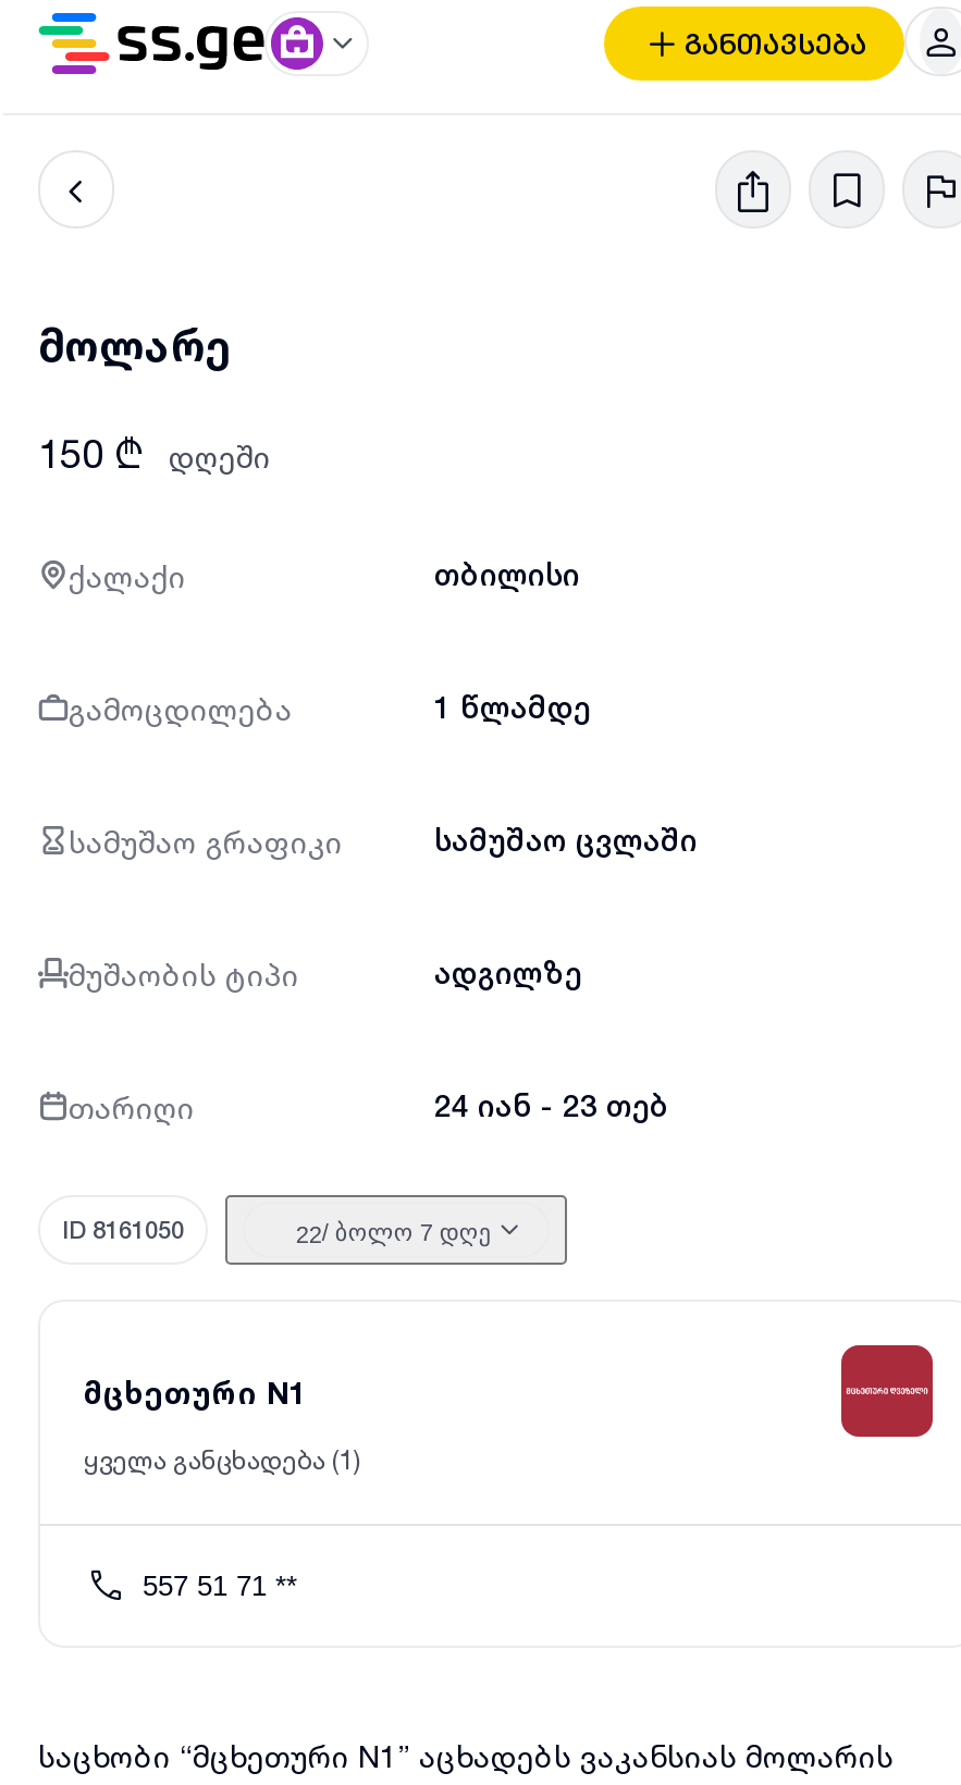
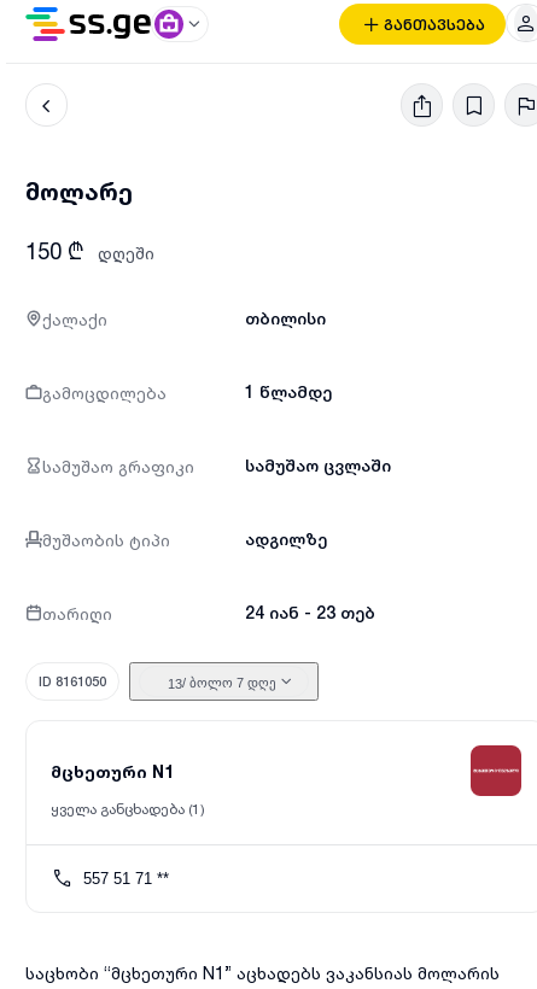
[296,1219,491,1247] 22/ ბოლო 7 დღე -> [168,675,277,691] 13/ ბოლო 7 დღე

